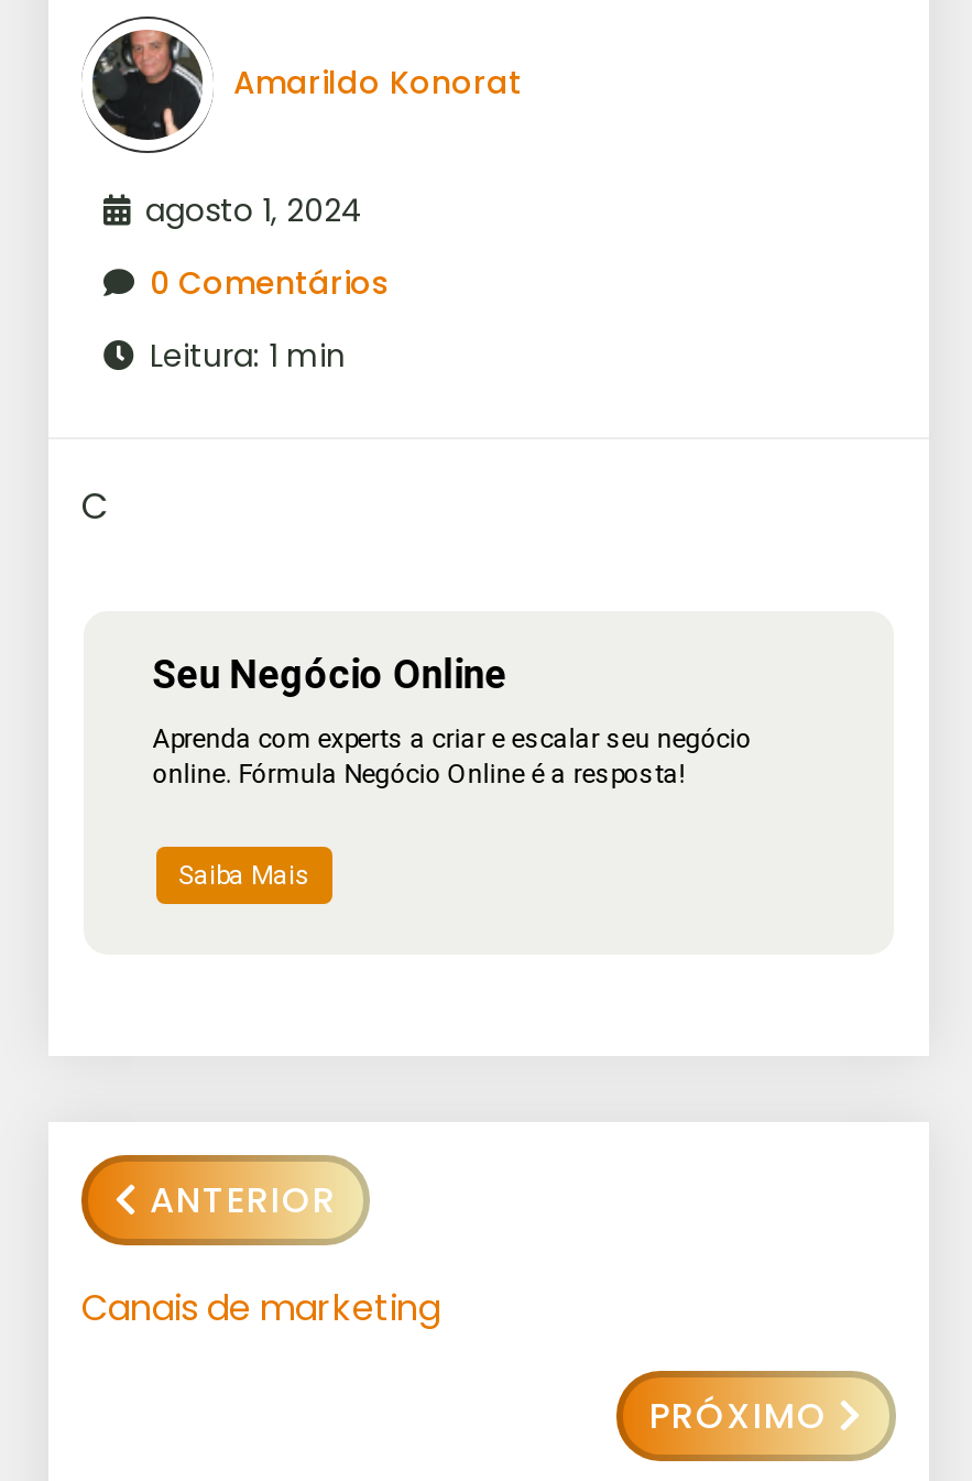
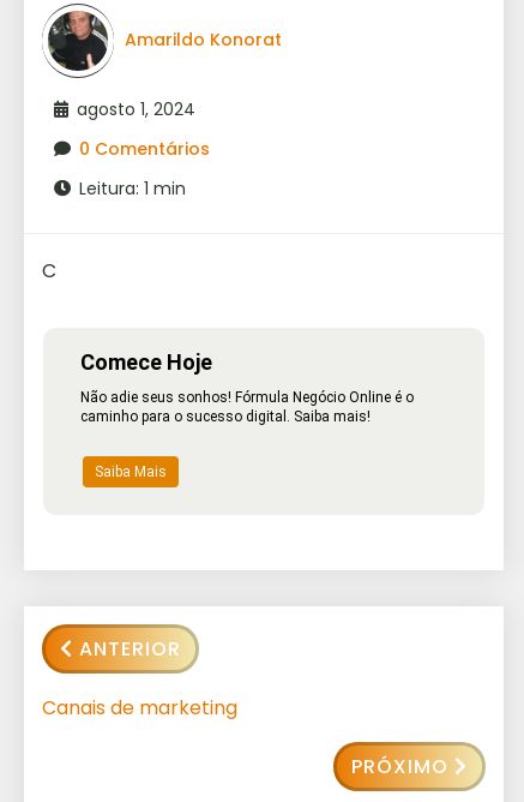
[153,651,507,697] Seu Negócio Online -> [81,349,213,375] Comece Hoje
[153,723,751,789] Aprenda com experts a criar e escalar seu negócio | online. Fórmula Negócio Online é a resposta! -> [81,389,414,425] Não adie seus sonhos! Fórmula Negócio Online é o | caminho para o sucesso digital. Saiba mais!

